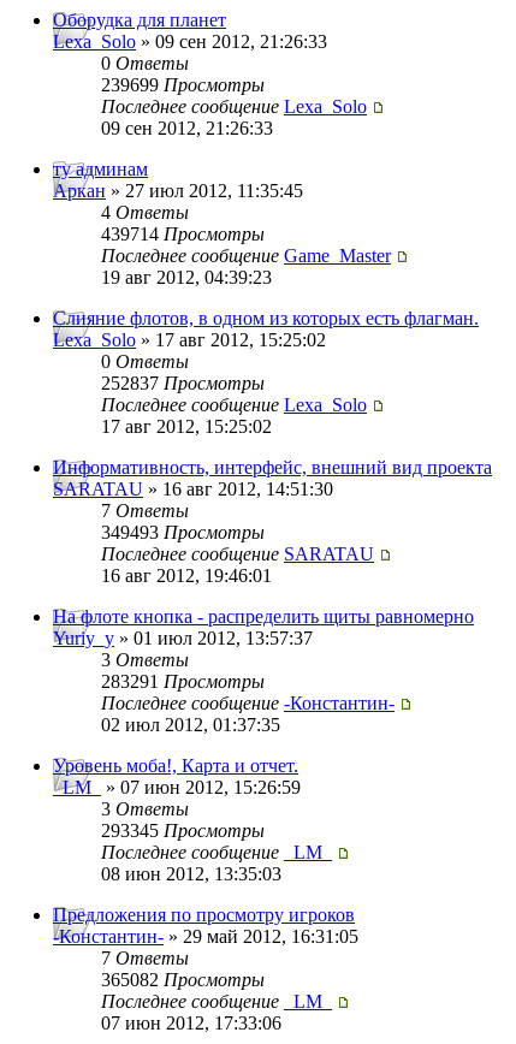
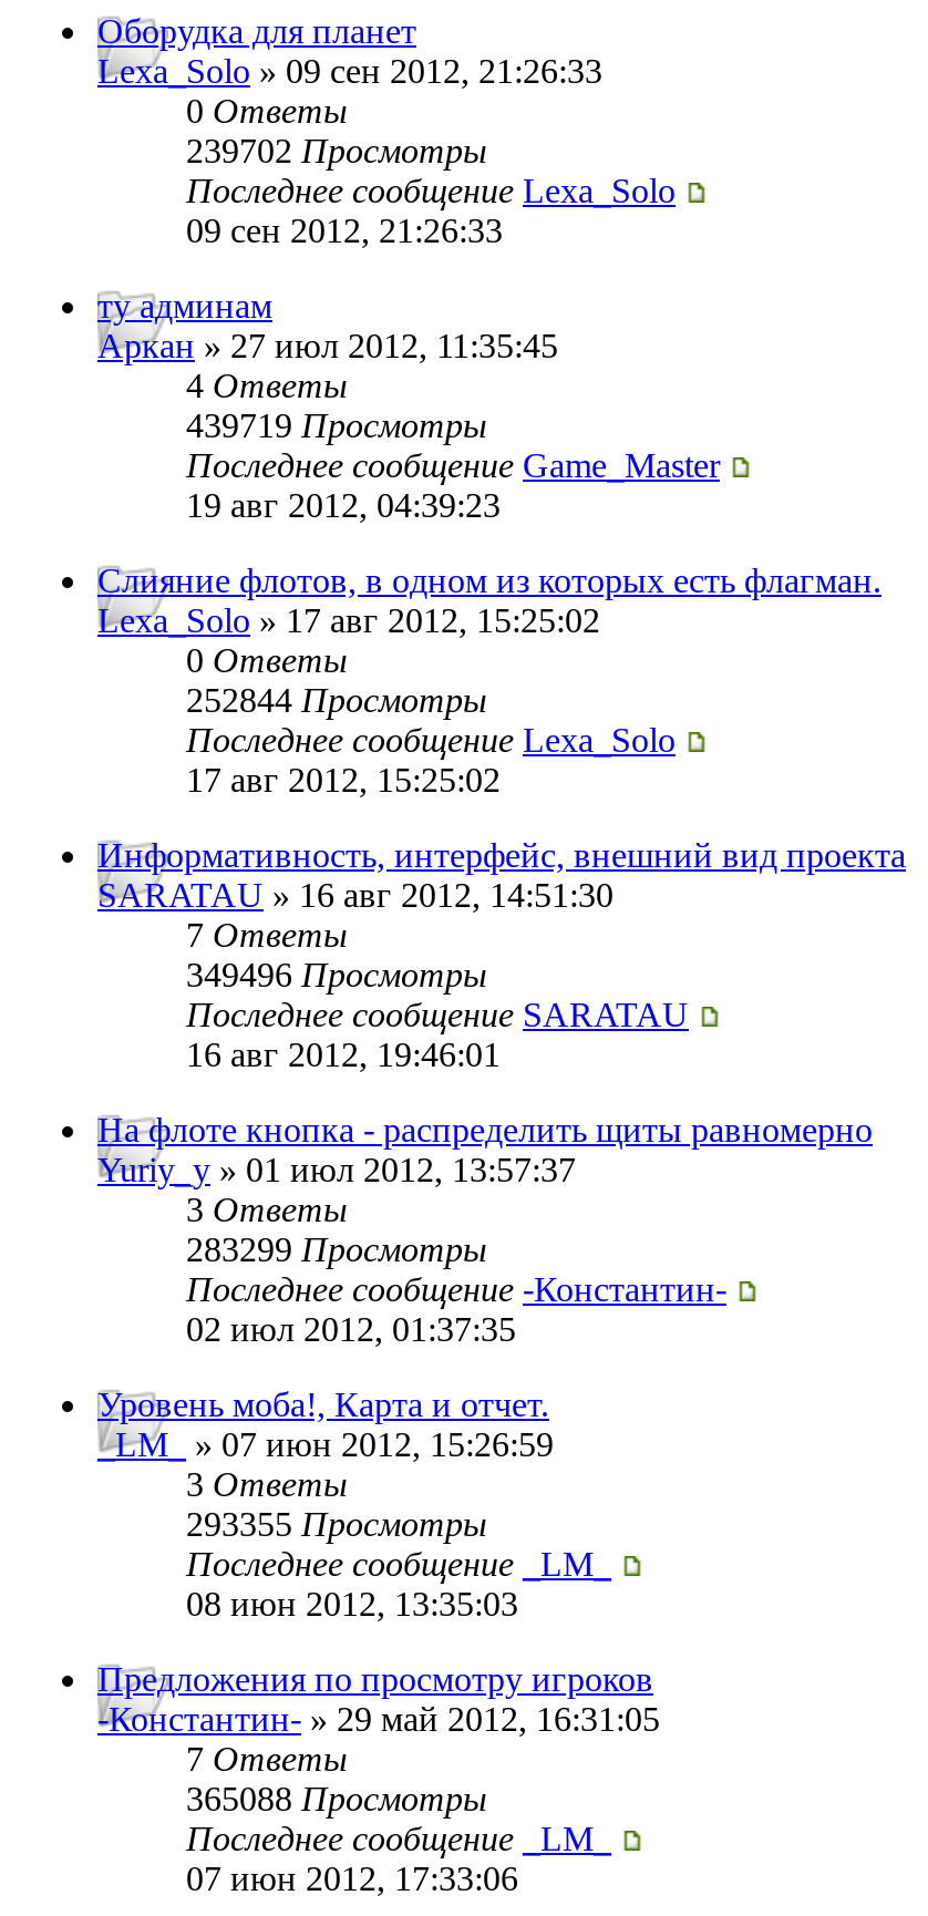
[101,75,265,95] 239699 Просмотры -> [186,132,487,170] 239702 Просмотры
[101,224,265,245] 439714 Просмотры -> [186,407,487,445] 439719 Просмотры
[101,373,265,394] 252837 Просмотры -> [186,682,487,719] 252844 Просмотры
[101,522,265,543] 349493 Просмотры -> [186,956,487,994] 349496 Просмотры
[101,672,265,692] 283291 Просмотры -> [186,1231,487,1269] 283299 Просмотры
[101,821,265,841] 293345 Просмотры -> [186,1506,487,1543] 293355 Просмотры
[101,970,265,990] 365082 Просмотры -> [186,1780,487,1818] 365088 Просмотры

